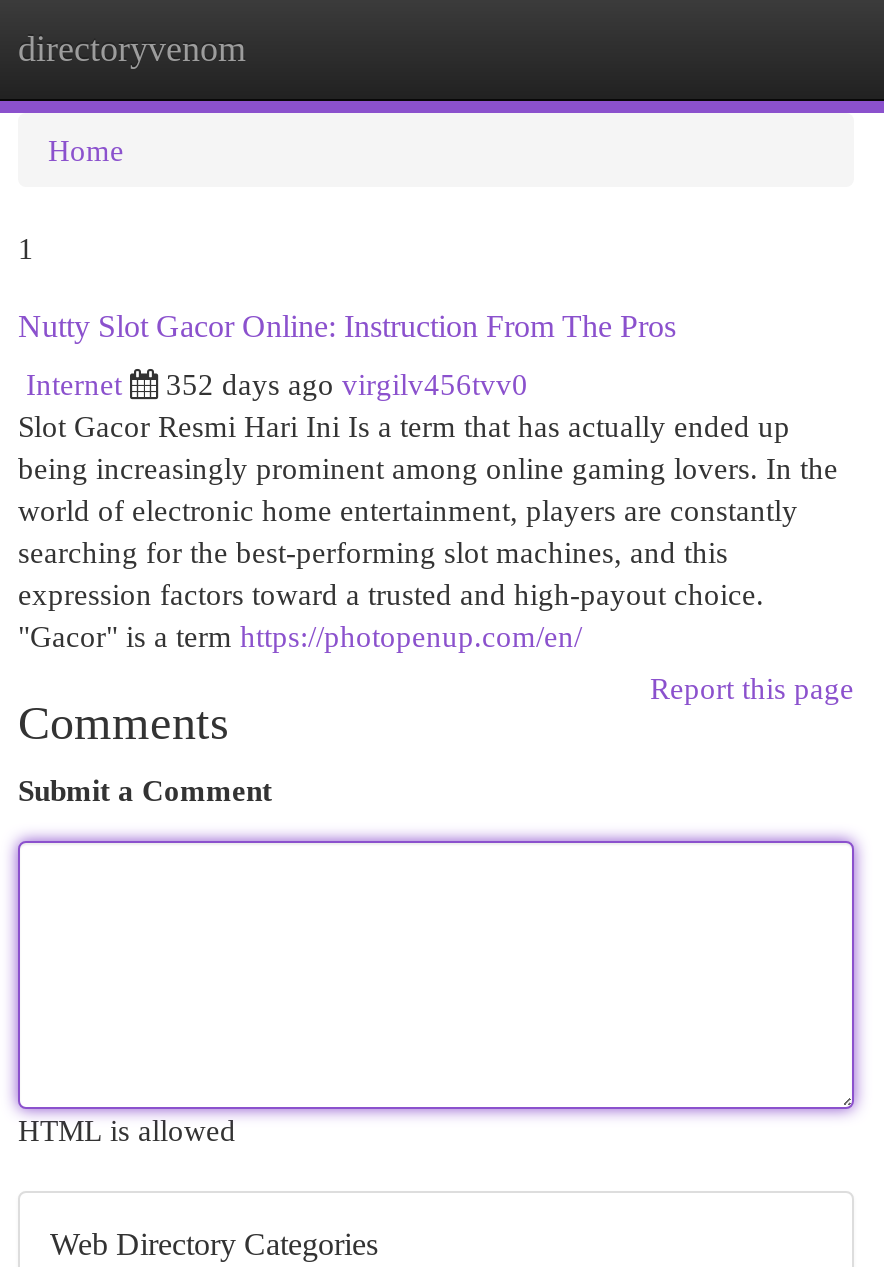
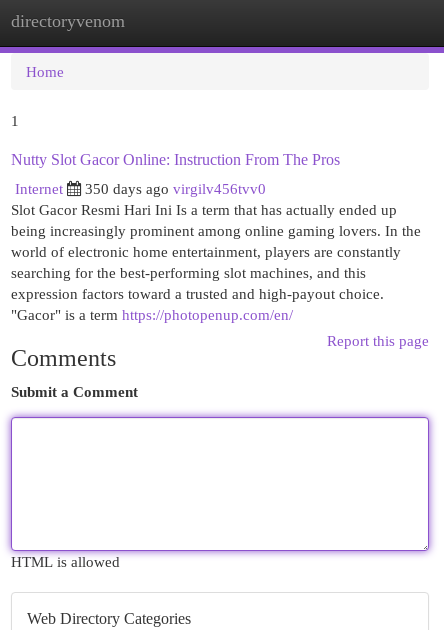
[166,367,528,401] 352 days ago virgilv456tvv0 -> [85,180,266,197] 350 days ago virgilv456tvv0

